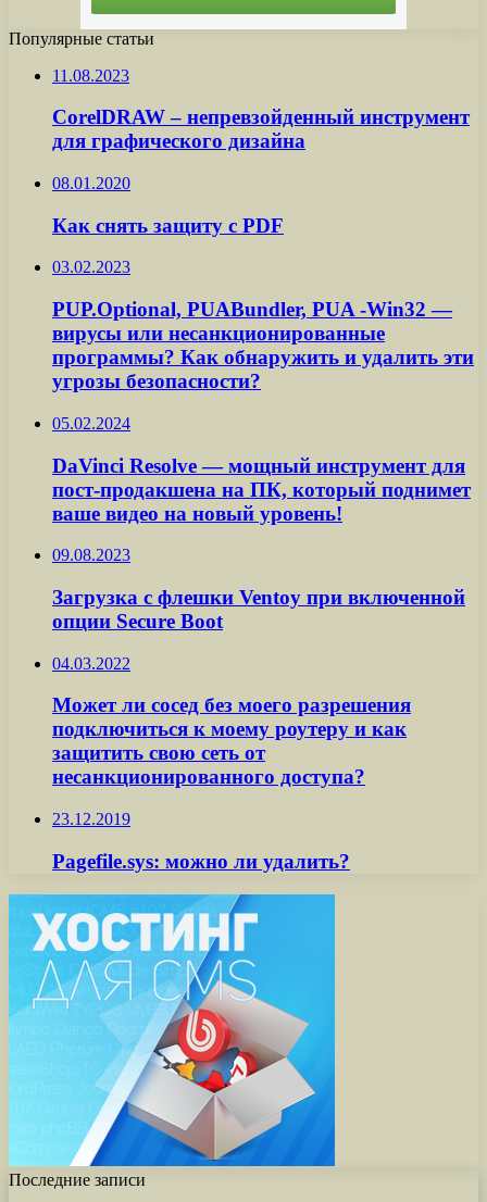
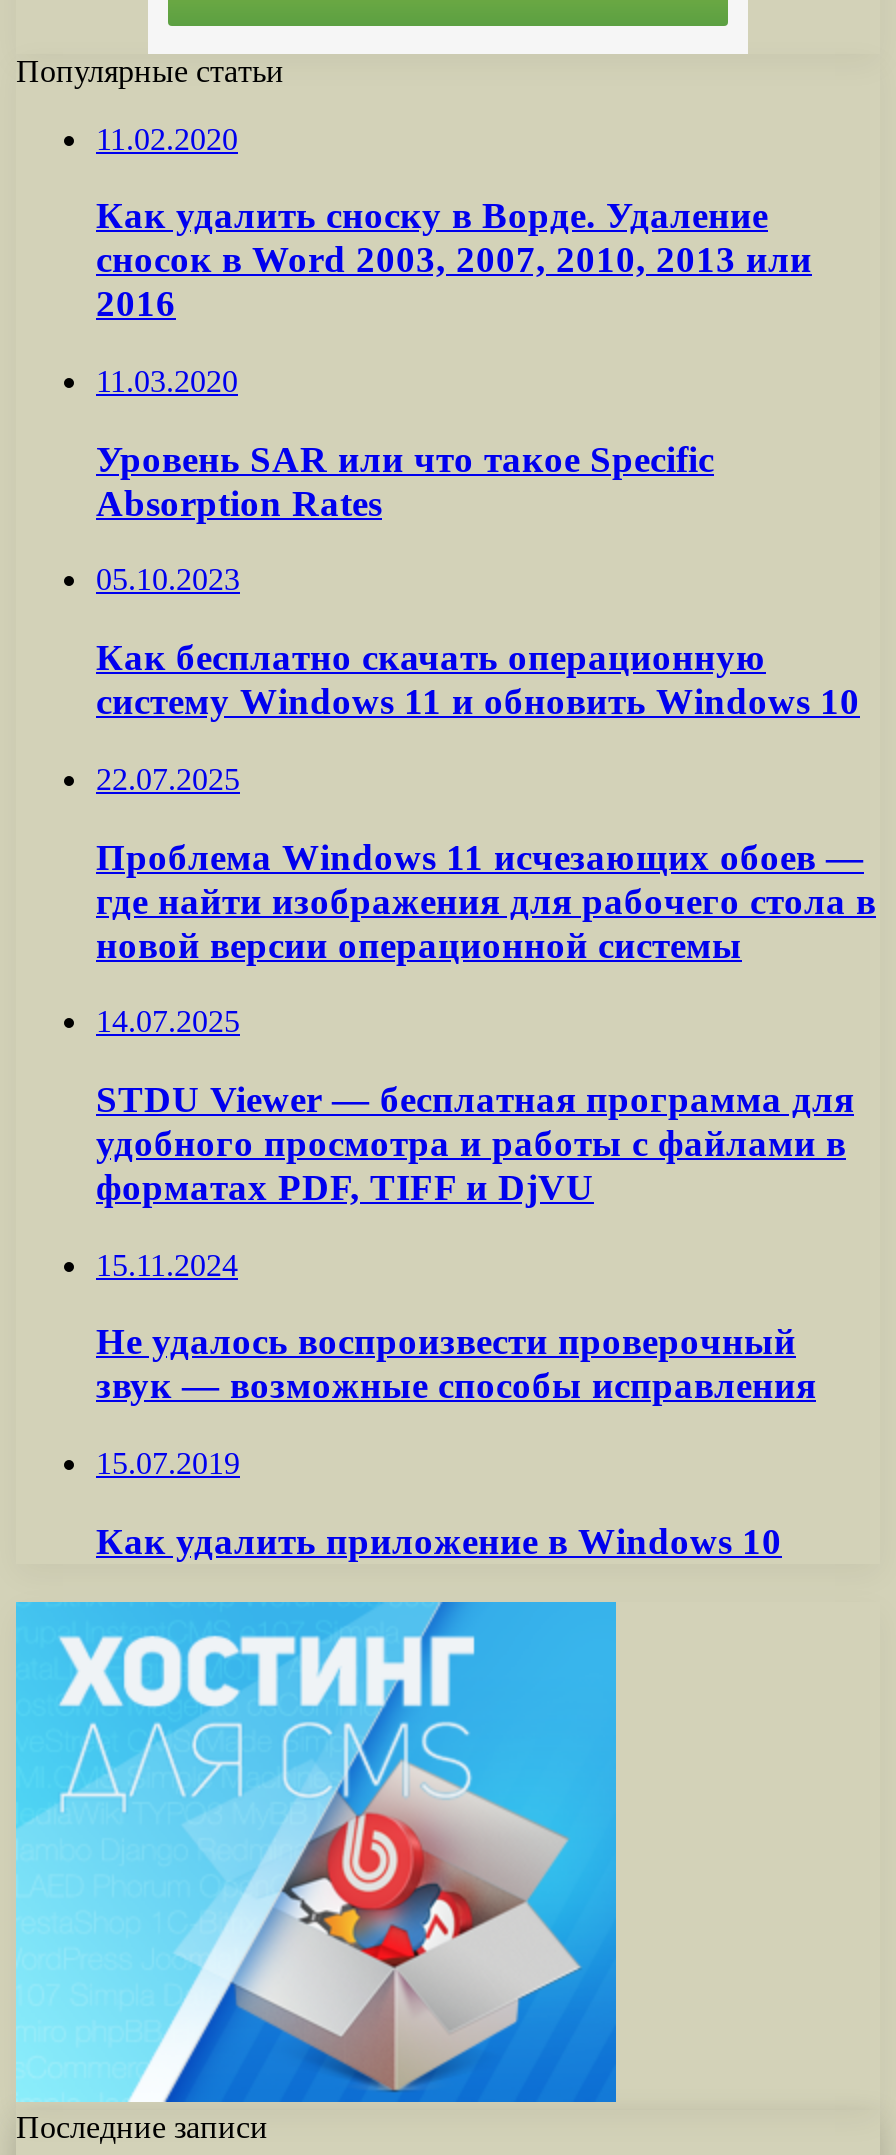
[52,66,129,84] 11.08.2023 -> [96,121,238,155] 11.02.2020
[52,106,470,152] CorelDRAW – непревзойденный инструмент | для графического дизайна -> [96,194,812,324] Как удалить сноску в Ворде. Удаление | сносок в Word 2003, 2007, 2010, 2013 или | 2016
[52,174,130,192] 08.01.2020 -> [96,364,238,398] 11.03.2020
[52,214,284,237] Как снять защиту с PDF -> [96,437,714,523] Уровень SAR или что такое Specific | Absorption Rates
[52,258,130,276] 03.02.2023 -> [96,563,240,597] 05.10.2023
[52,298,474,392] PUP.Optional, PUABundler, PUA -Win32 — | вирусы или несанкционированные | программы? Как обнаружить и удалить эти | угрозы безопасности? -> [96,636,860,722] Как бесплатно скачать операционную | систему Windows 11 и обновить Windows 10
[52,414,130,432] 05.02.2024 -> [96,762,240,796] 22.07.2025
[52,454,471,524] DaVinci Resolve — мощный инструмент для | пост-продакшена на ПК, который поднимет | ваше видео на новый уровень! -> [96,835,876,965] Проблема Windows 11 исчезающих обоев — | где найти изображения для рабочего стола в | новой версии операционной системы
[52,546,130,564] 09.08.2023 -> [96,1004,240,1038] 14.07.2025
[52,586,465,633] Загрузка с флешки Ventoy при включенной | опции Secure Boot -> [96,1078,854,1208] STDU Viewer — бесплатная программа для | удобного просмотра и работы с файлами в | форматах PDF, TIFF и DjVU
[52,654,130,672] 04.03.2022 -> [96,1247,238,1281] 15.11.2024
[52,694,411,788] Может ли сосед без моего разрешения | подключиться к моему роутеру и как | защитить свою сеть от | несанкционированного доступа? -> [96,1321,816,1407] Не удалось воспроизвести проверочный | звук — возможные способы исправления
[52,810,130,828] 23.12.2019 -> [96,1446,240,1480] 15.07.2019
[52,850,350,872] Pagefile.sys: можно ли удалить? -> [96,1520,782,1562] Как удалить приложение в Windows 10

